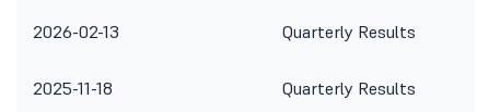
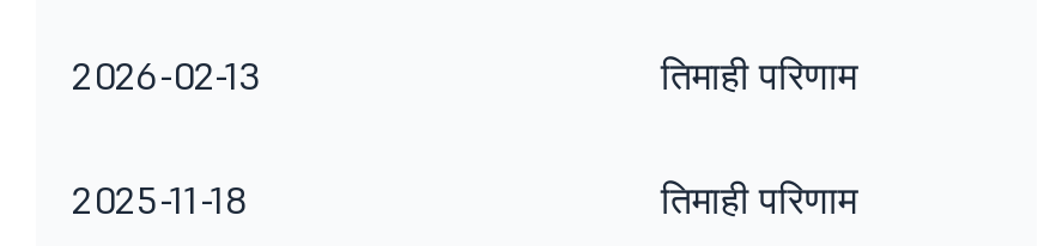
[282,21,416,42] Quarterly Results -> [661,51,857,99] तिमाही परिणाम
[282,77,416,99] Quarterly Results -> [661,176,857,223] तिमाही परिणाम

